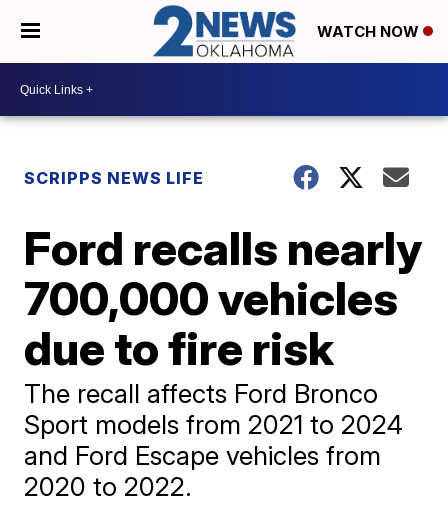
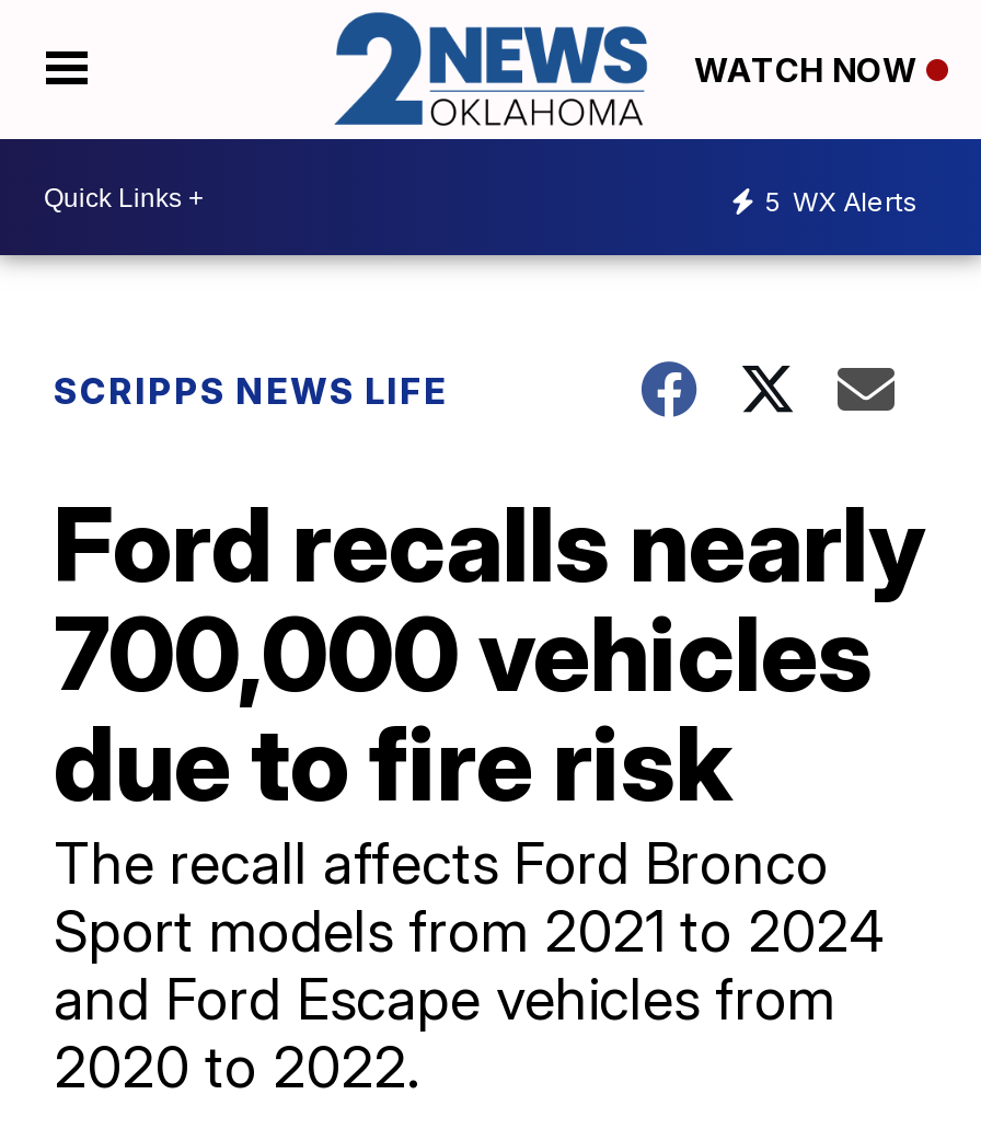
none -> [764,184,917,217] 5 WX Alerts

